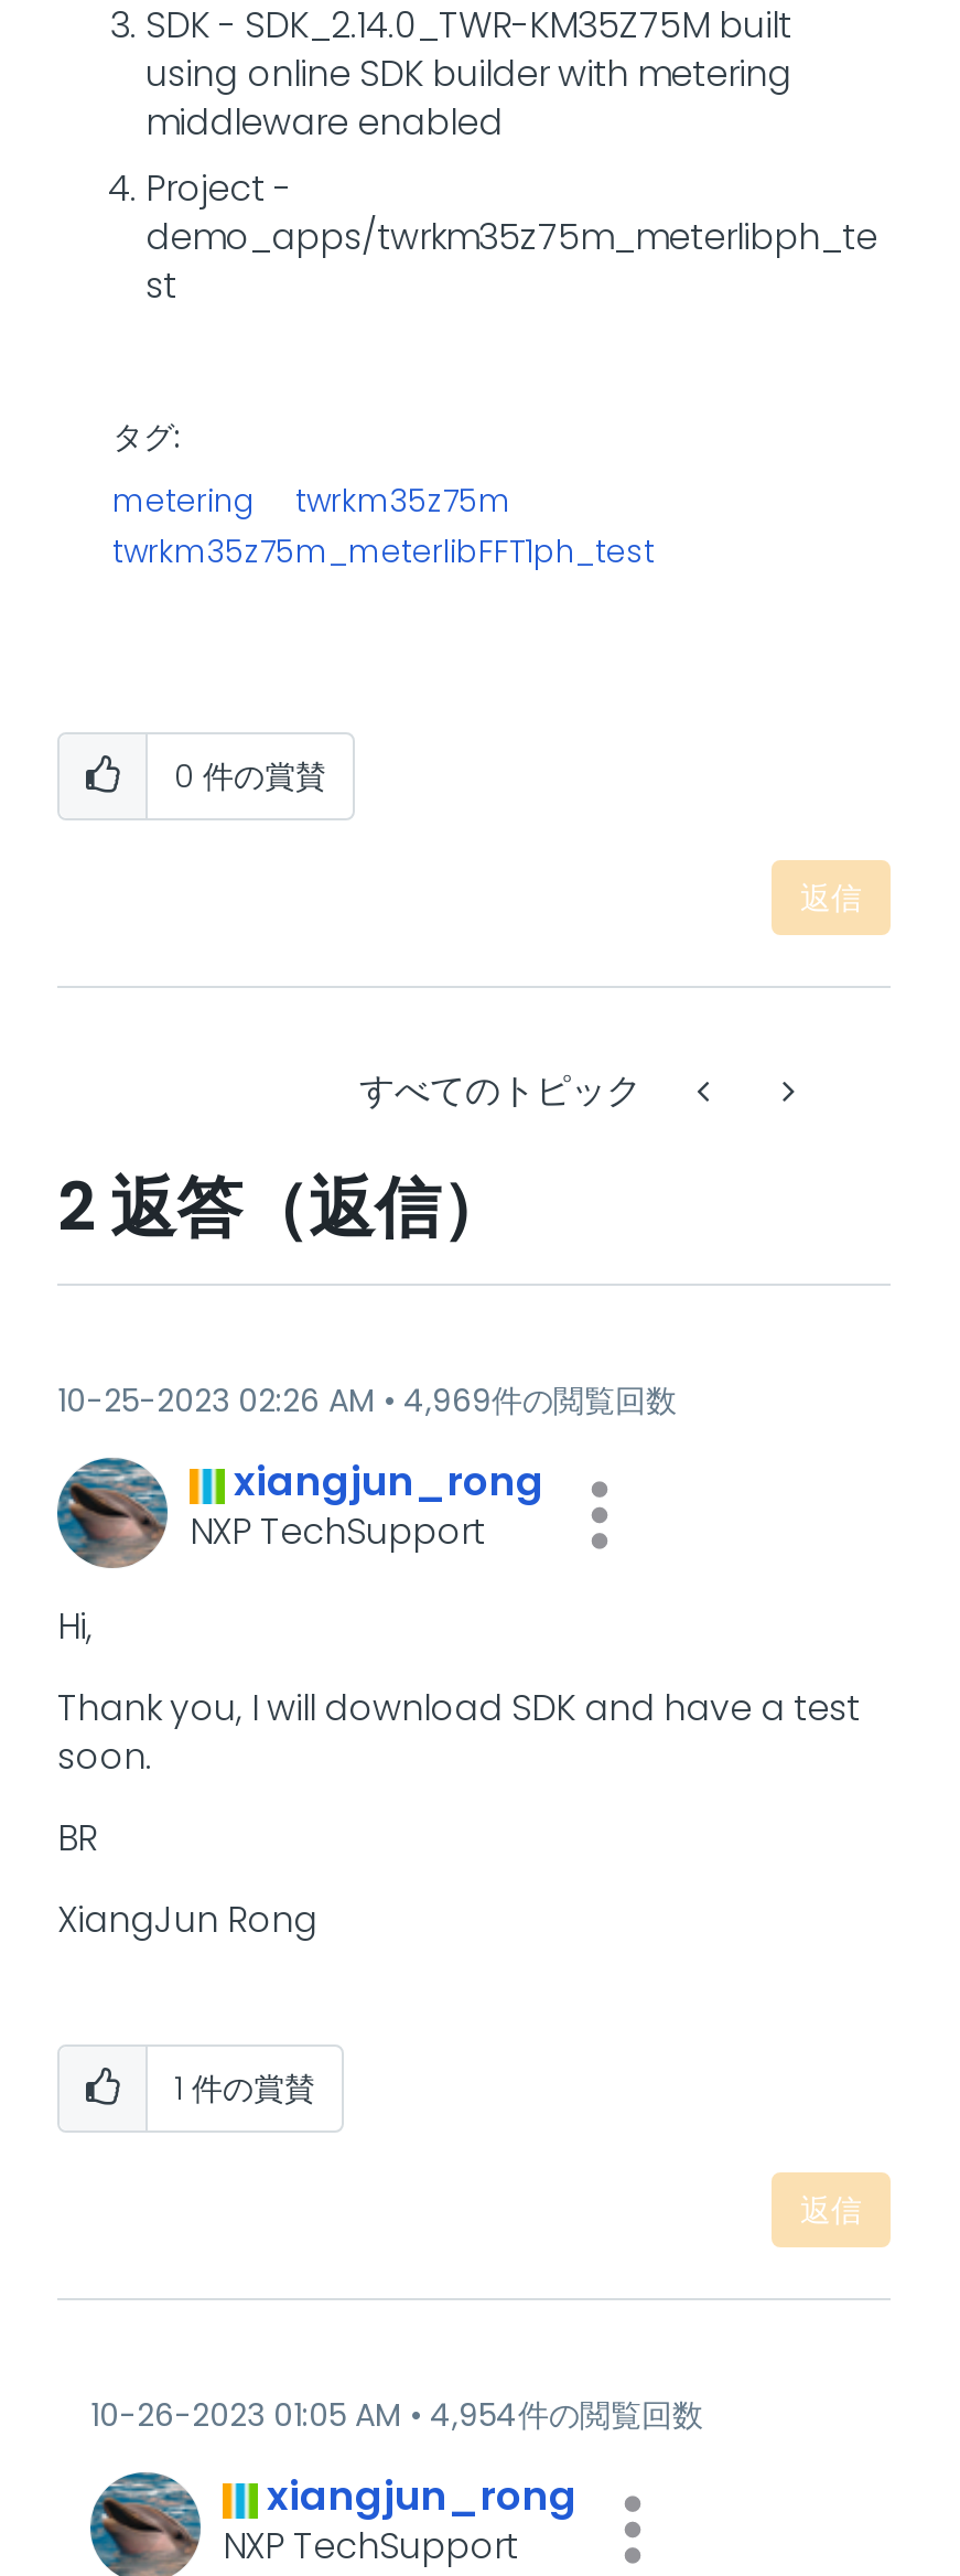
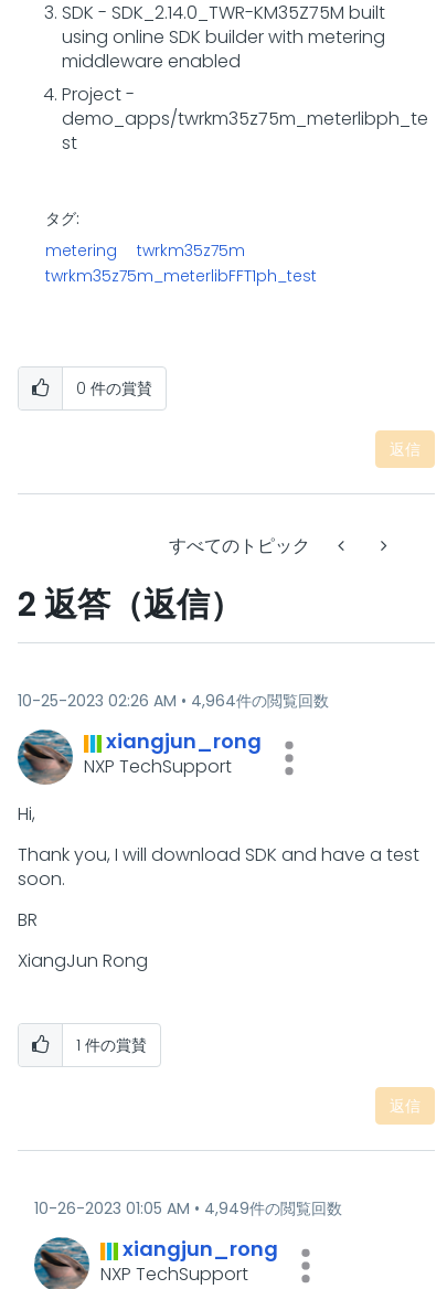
[403,1378,677,1423] 4,969件の閲覧回数 -> [191,690,329,712] 4,964件の閲覧回数
[430,2393,703,2437] 4,954件の閲覧回数 -> [204,1197,342,1219] 4,949件の閲覧回数

